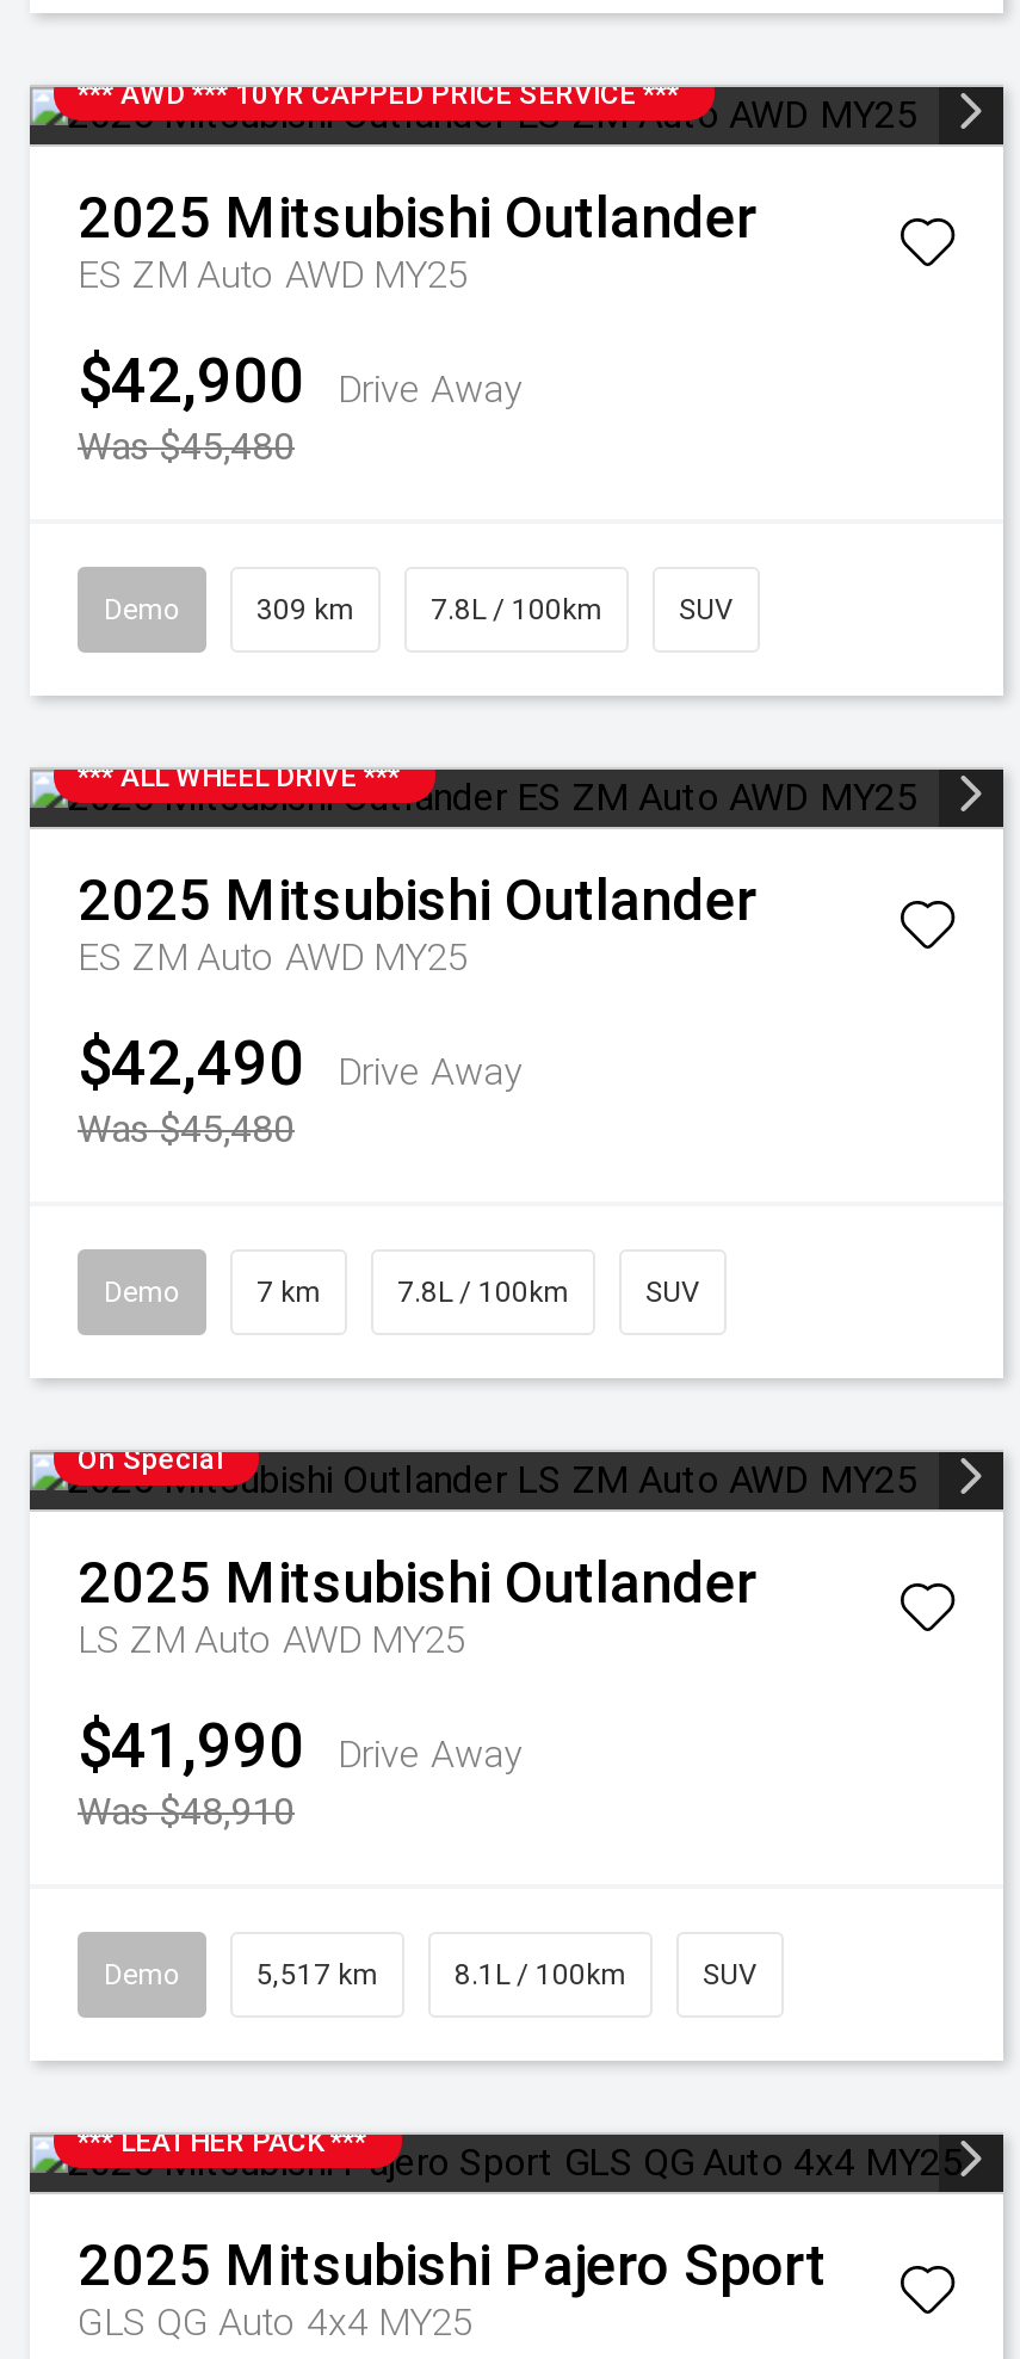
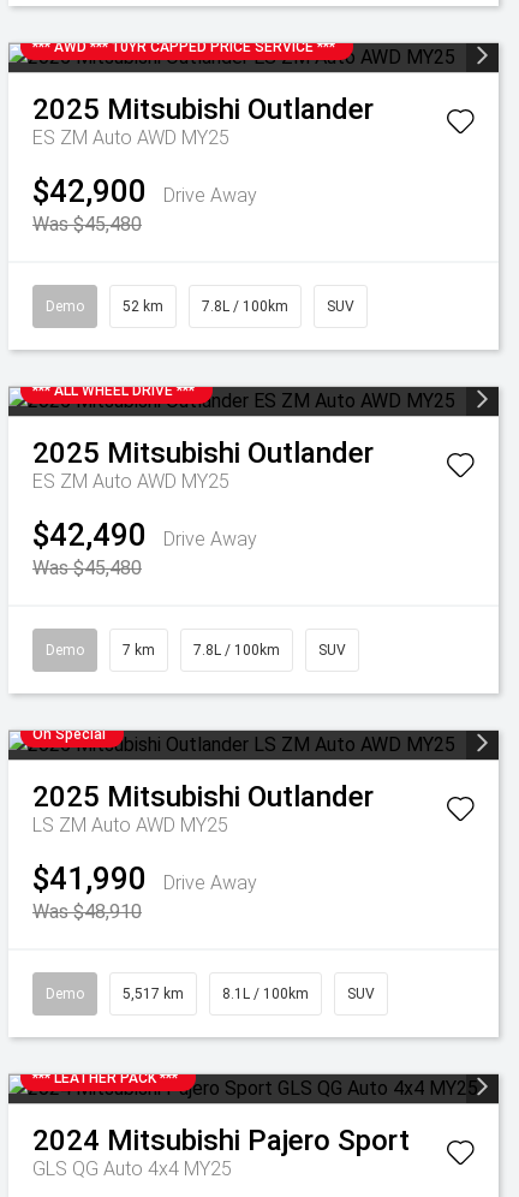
[256,593,354,626] 309 km -> [123,298,163,315] 52 km
[78,2233,827,2299] 2025 Mitsubishi Pajero Sport -> [32,1124,410,1157] 2024 Mitsubishi Pajero Sport

